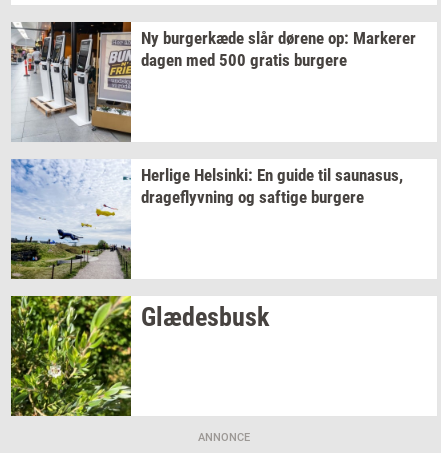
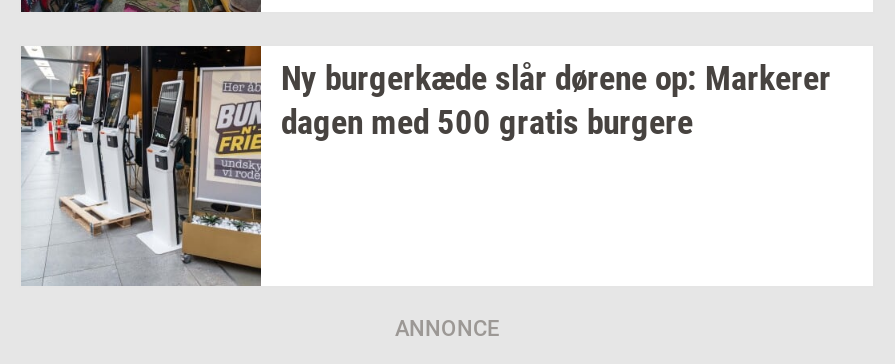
[10,158,403,280] [image] | Herlige Helsinki: En guide til saunasus, | drageflyvning og saftige burgere -> none
[10,295,269,417] [image] | Glædesbusk -> none

